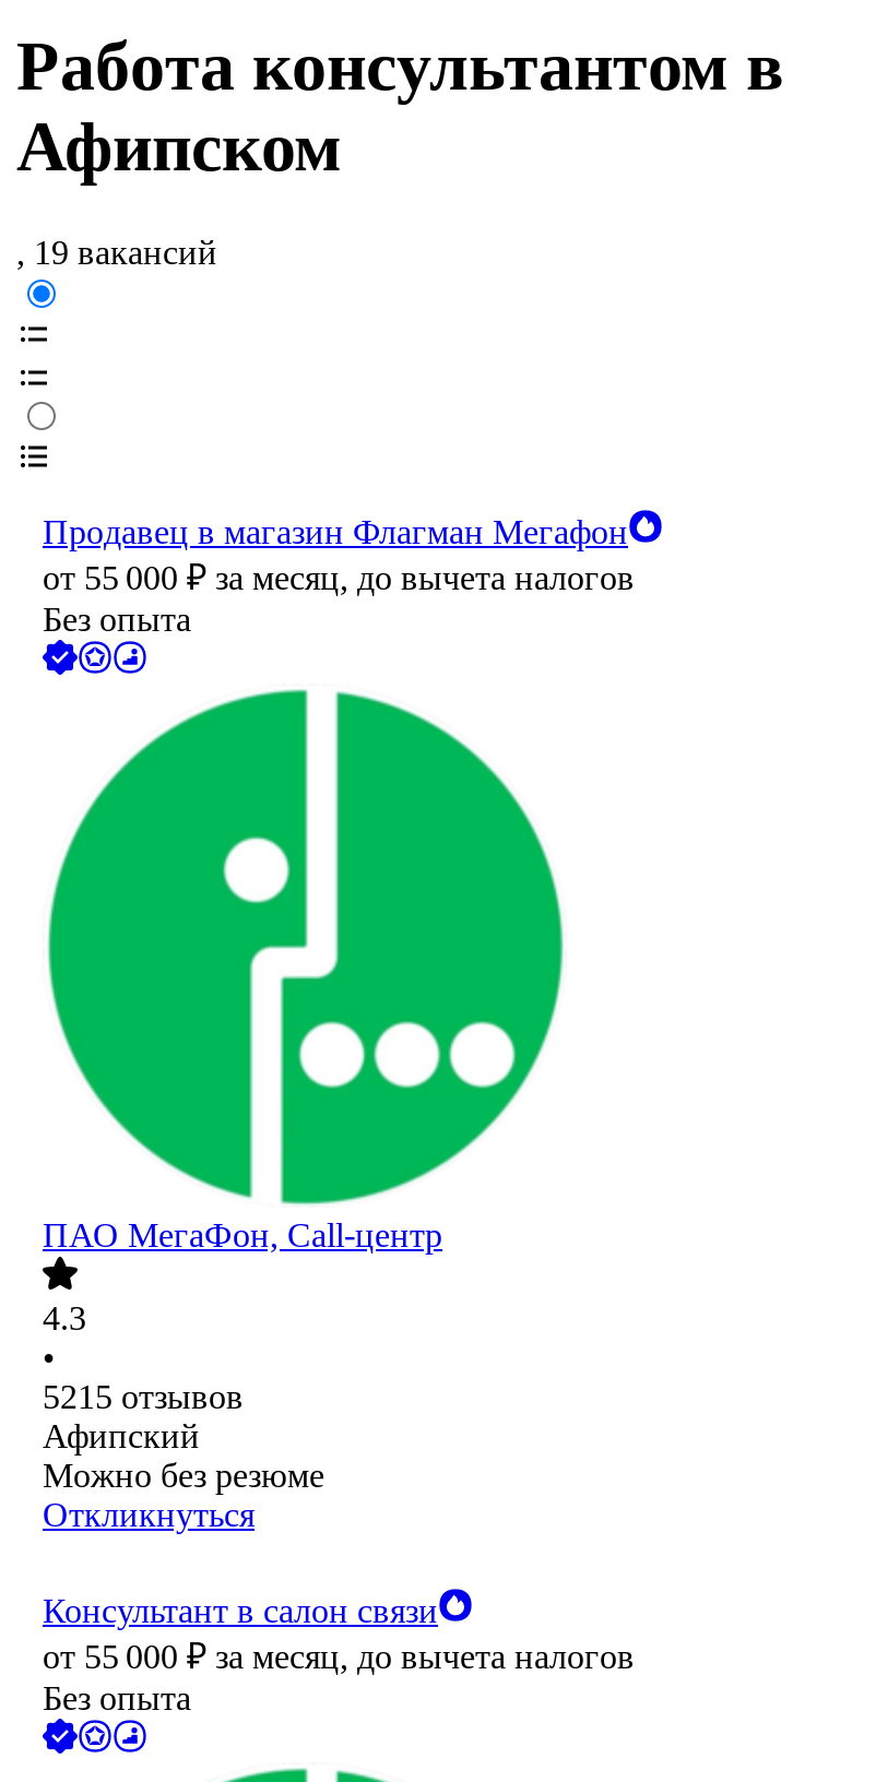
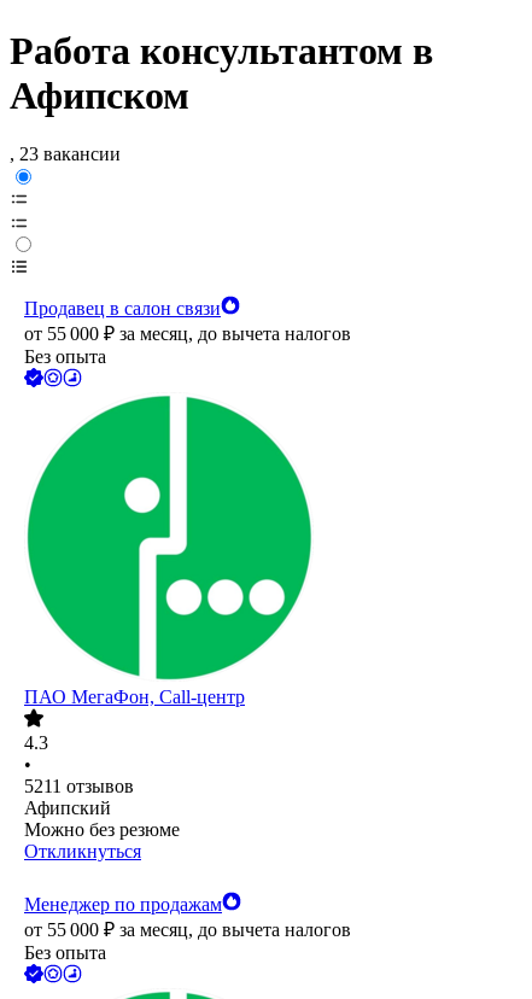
[16,235,217,272] , 19 вакансий -> [10,144,121,165] , 23 вакансии
[43,514,628,551] Продавец в магазин Флагман Мегафон -> [24,299,221,319] Продавец в салон связи
[43,1379,244,1416] 5215 отзывов -> [24,776,134,797] 5211 отзывов
[43,1593,438,1630] Консультант в салон связи -> [24,895,222,915] Менеджер по продажам

